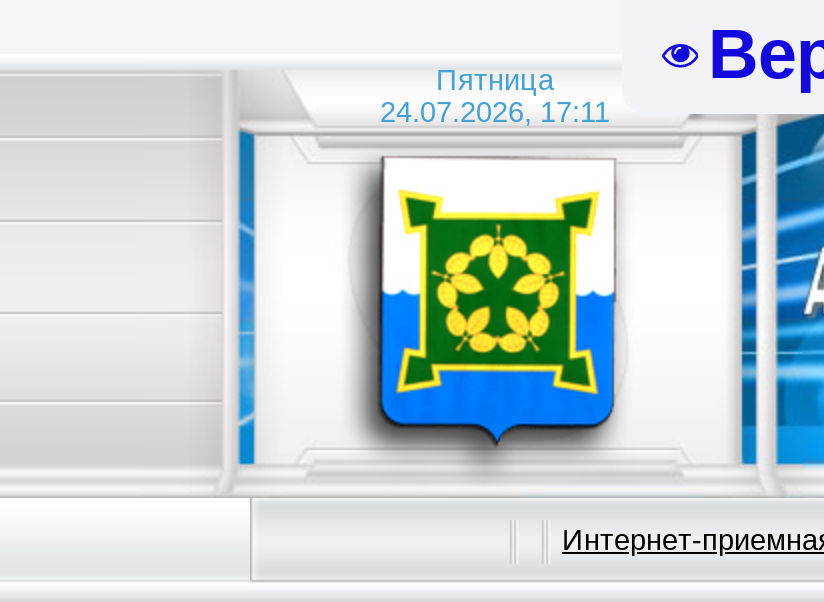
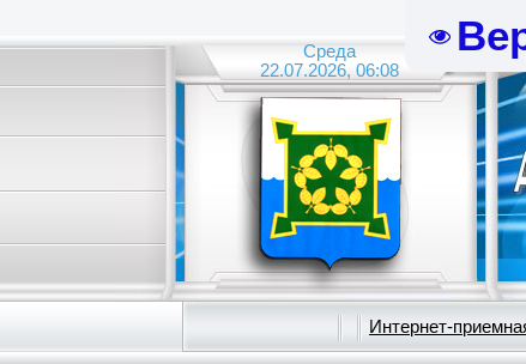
[380,64,610,128] Пятница | 24.07.2026, 17:11 -> [259,42,398,80] Среда | 22.07.2026, 06:08

